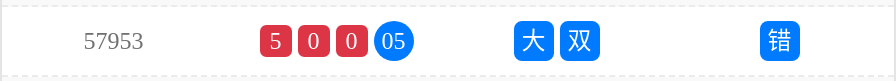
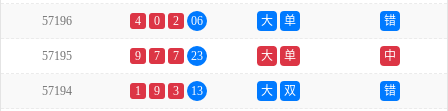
[84,27,144,55] 57953 -> [42,14,72,28] 57196
[270,27,282,55] 5 -> [135,14,141,28] 4
[346,27,406,55] 0 | 05 -> [42,14,396,98] 2 | 06 | 大 | 单 | 错 | 57195 | 9 | 7 | 7 | 23 | 大 | 单 | 中 | 57194 | 1 | 9 | 3 | 13

